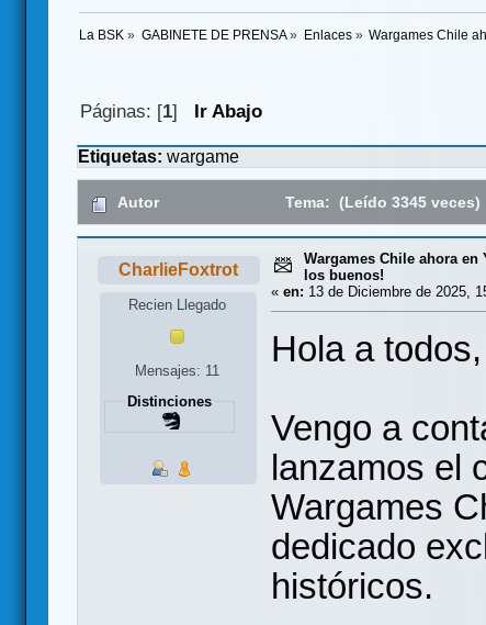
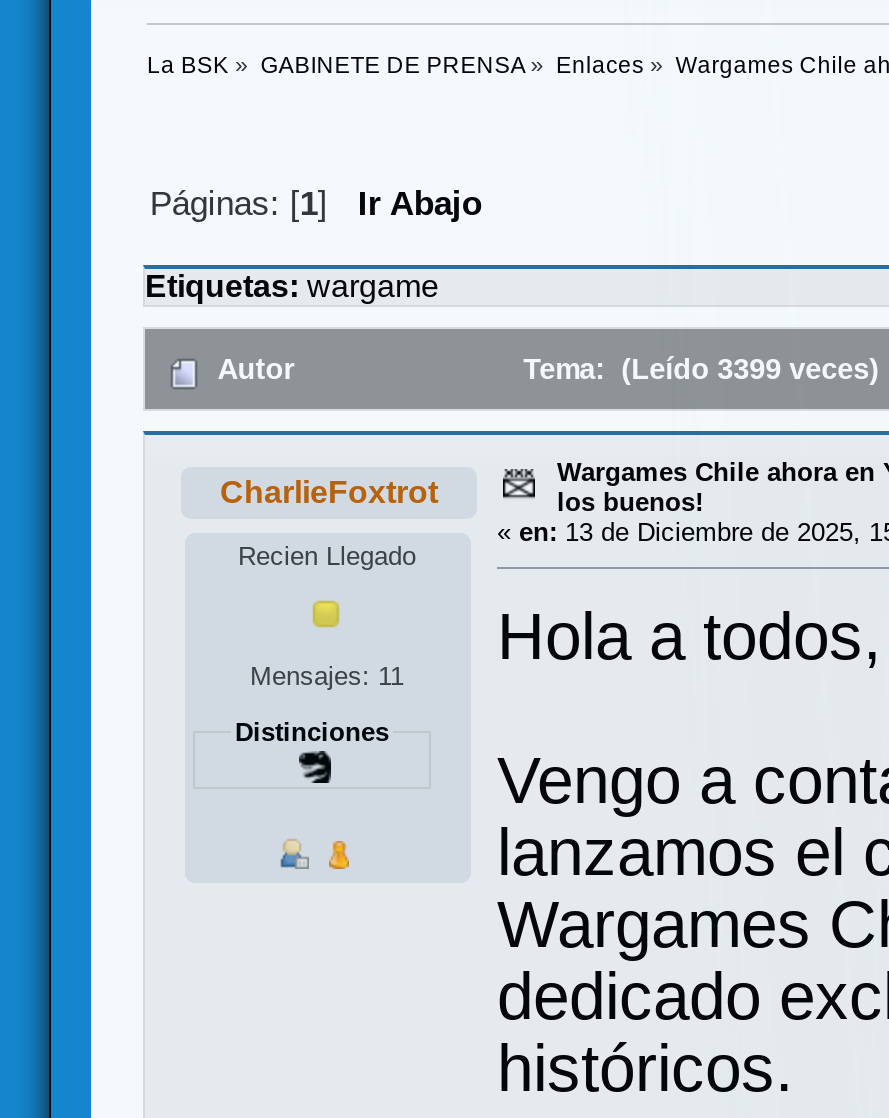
[281,194,481,211] Tema: (Leído 3345 veces) -> [515,354,879,386] Tema: (Leído 3399 veces)

